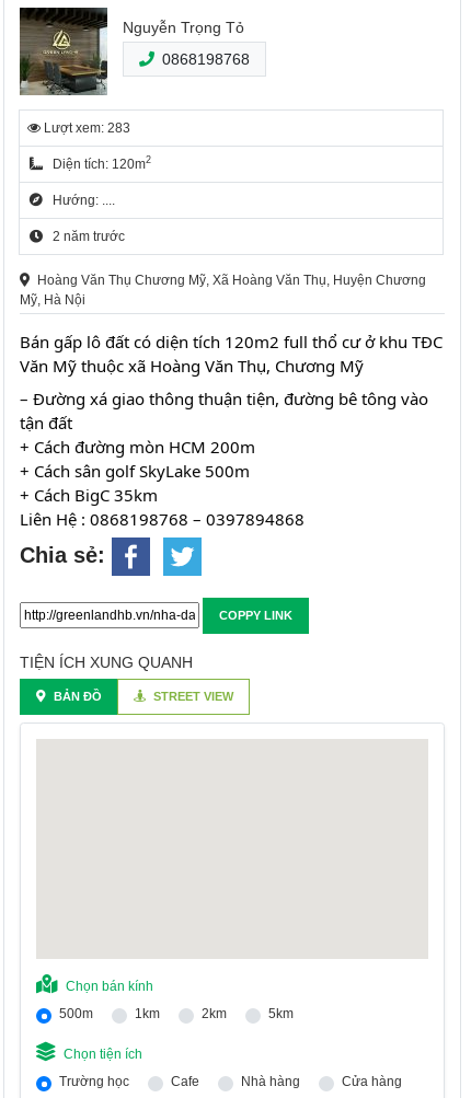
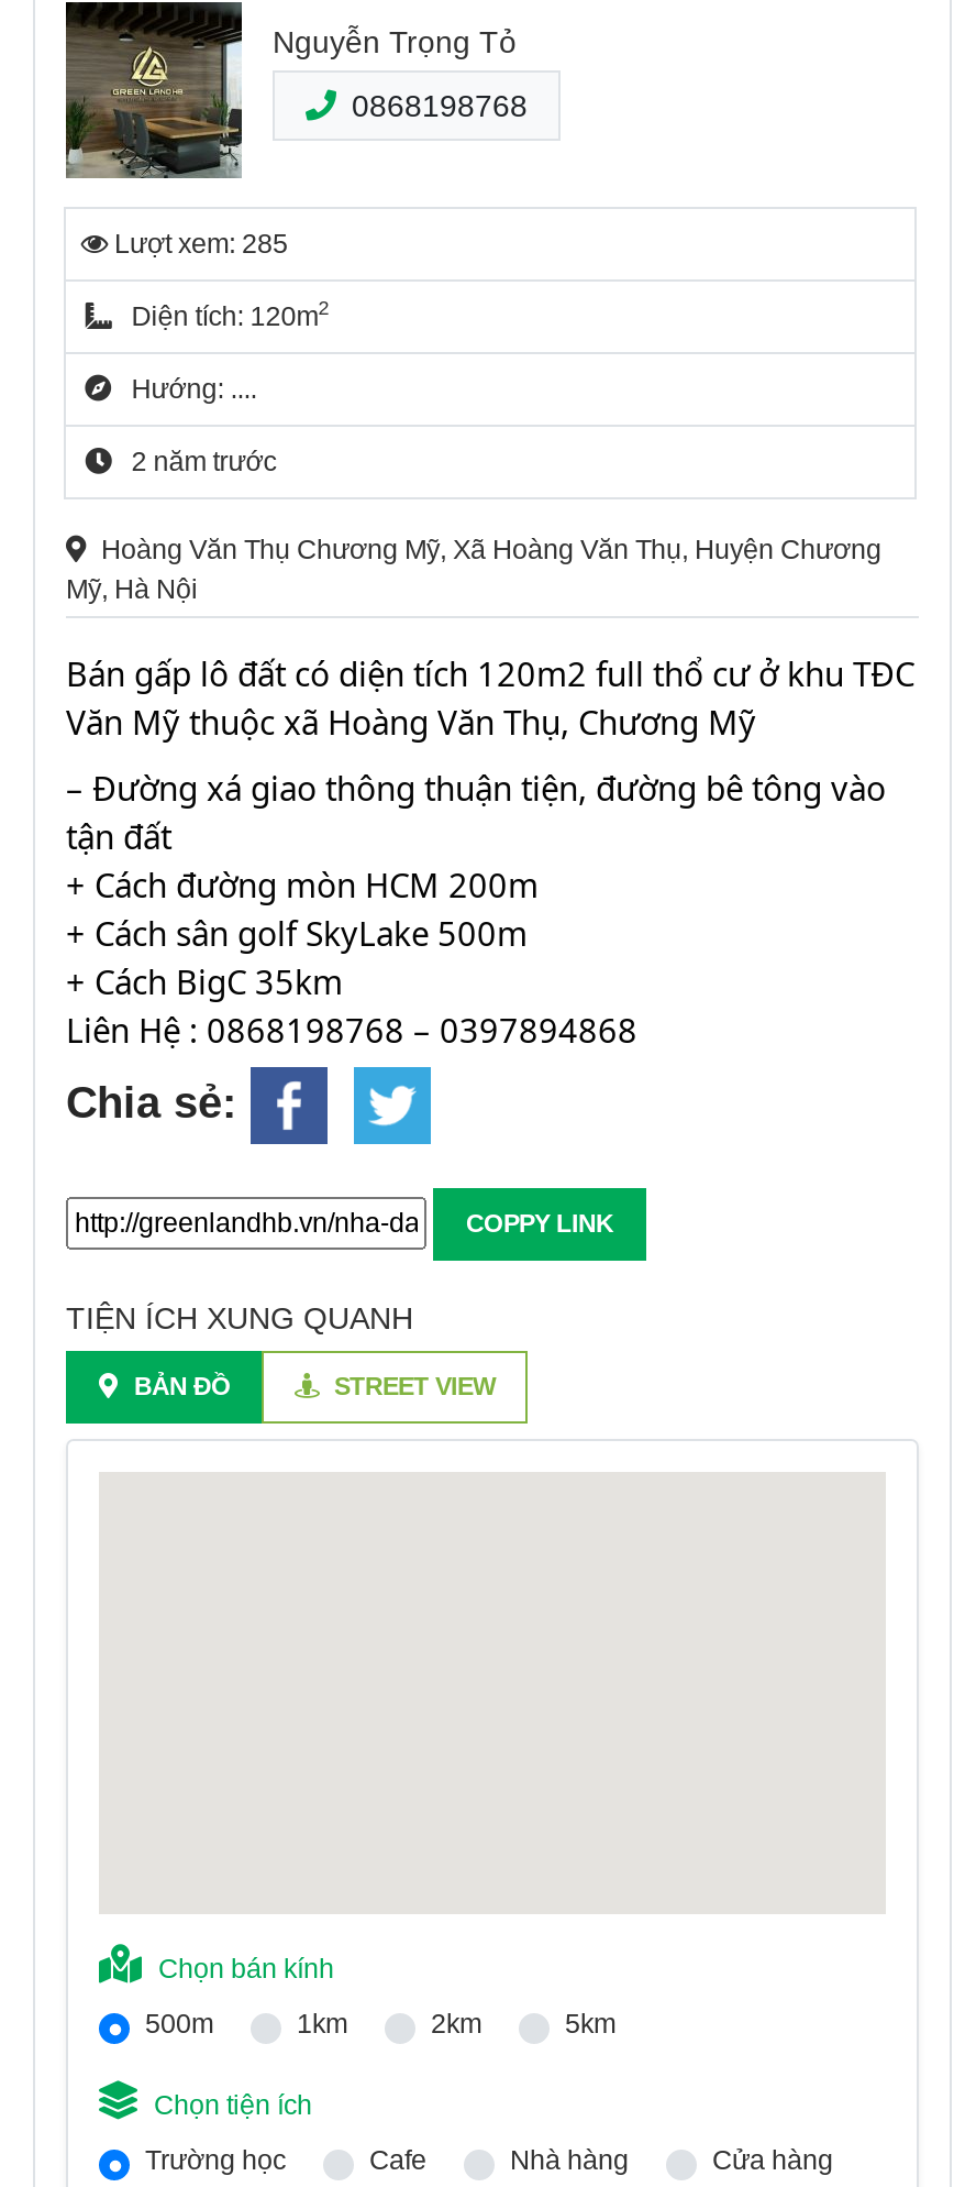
[41,120,130,136] Lượt xem: 283 -> [108,229,288,259] Lượt xem: 285

